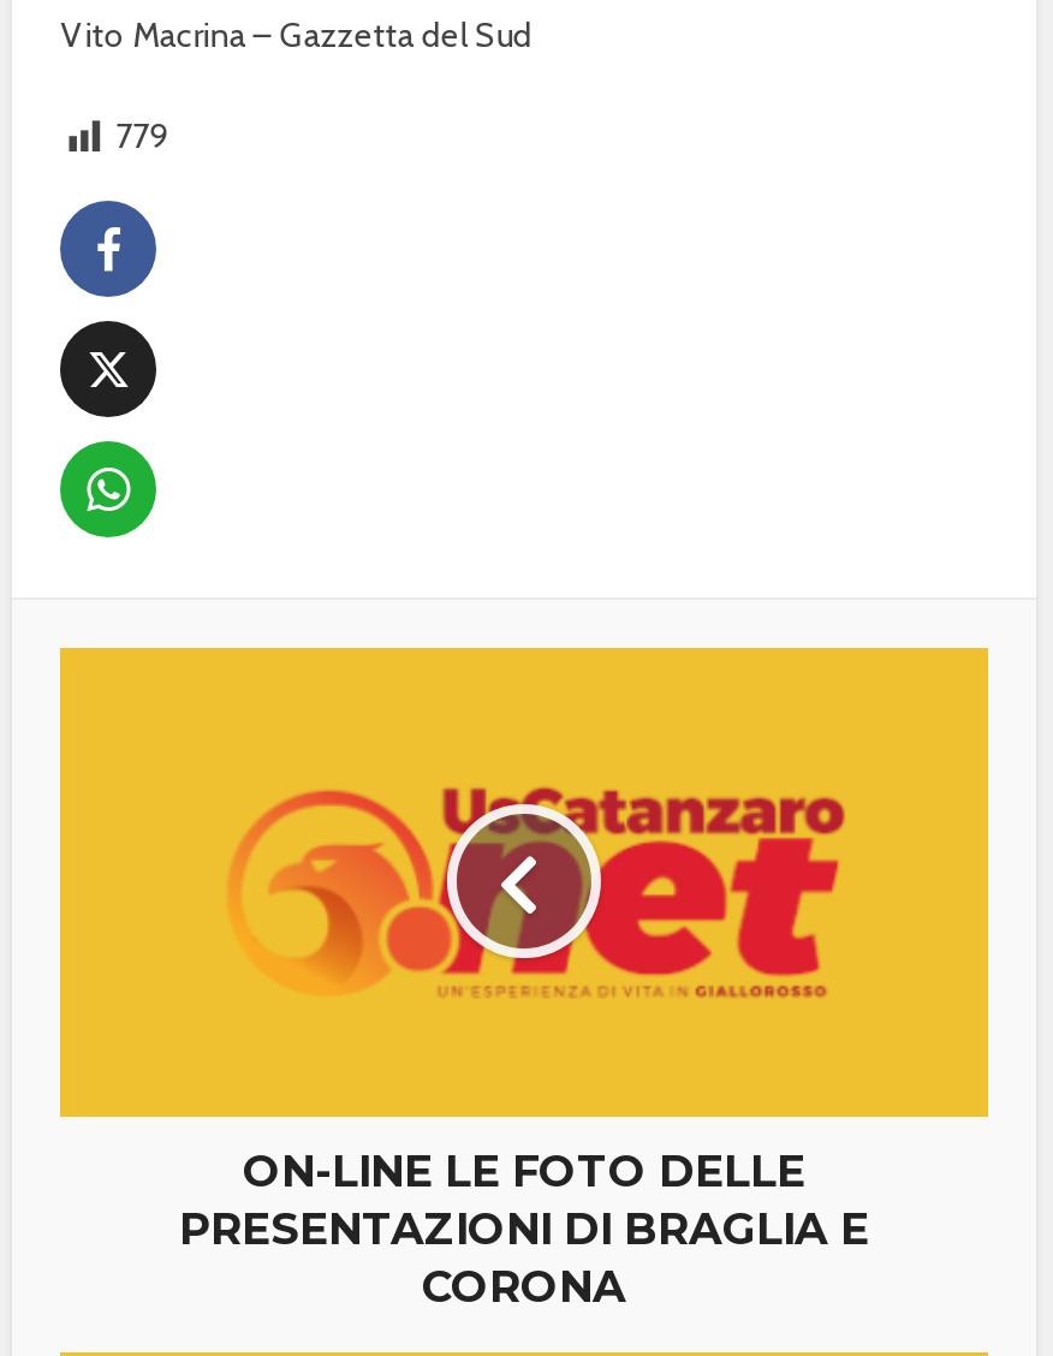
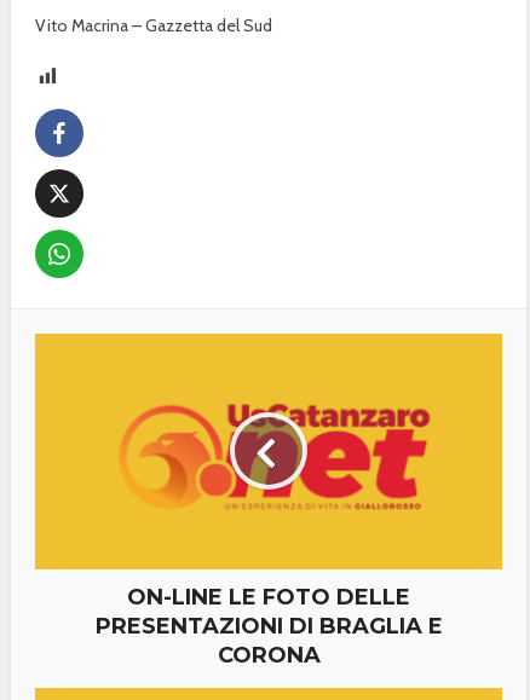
[116,114,169,157] 779 -> none

